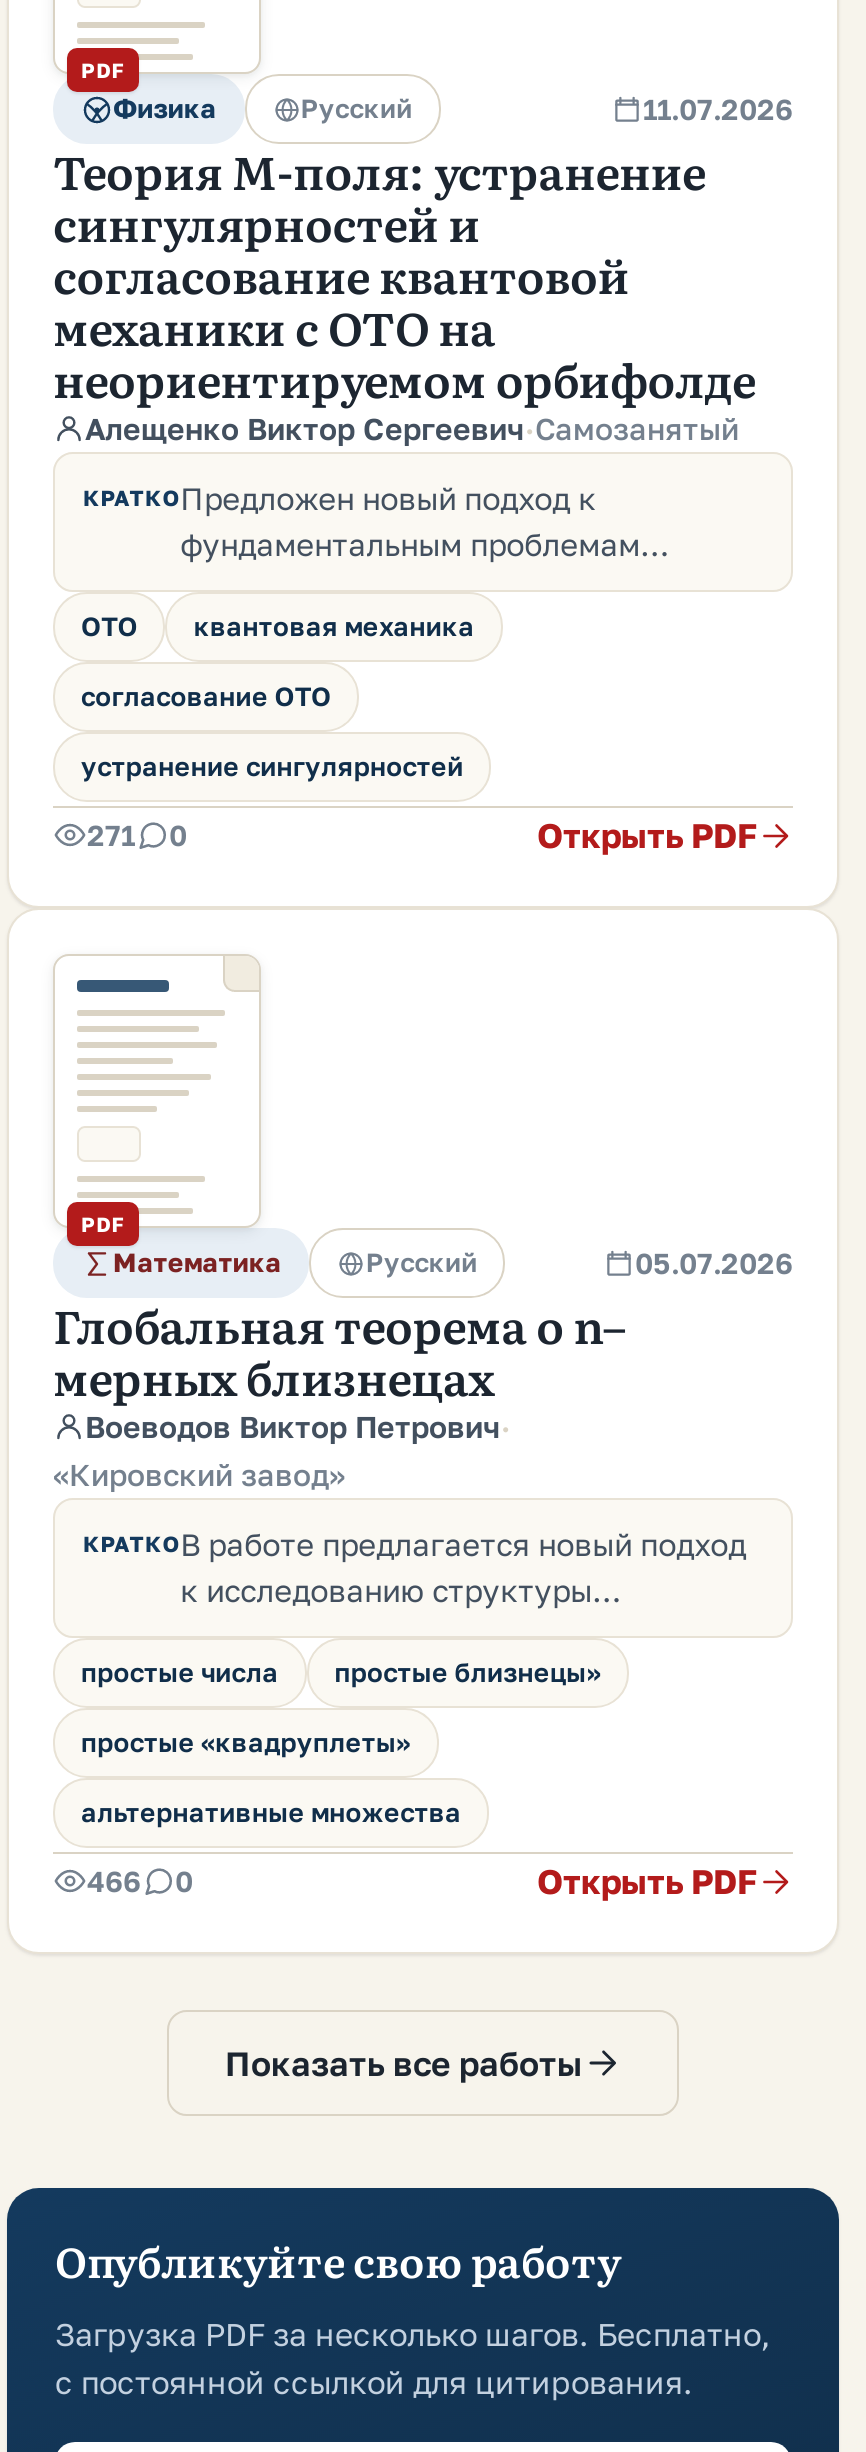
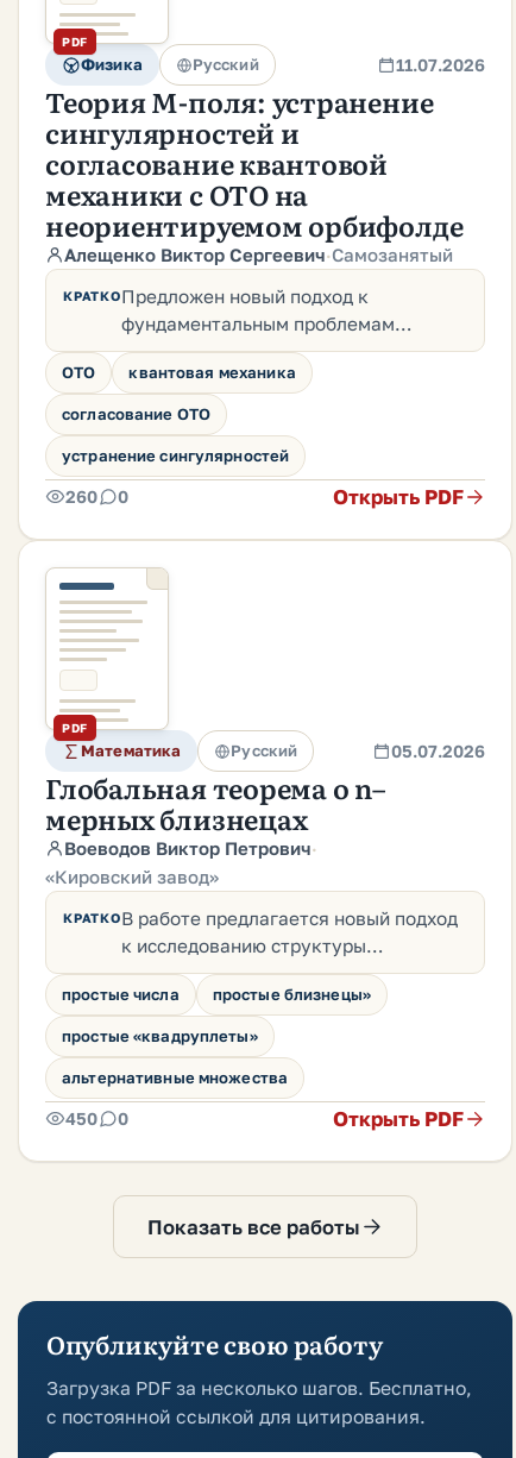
[87,818,187,852] 271 0 -> [65,486,128,507] 260 0
[87,1864,193,1898] 466 0 -> [65,1108,128,1129] 450 0

